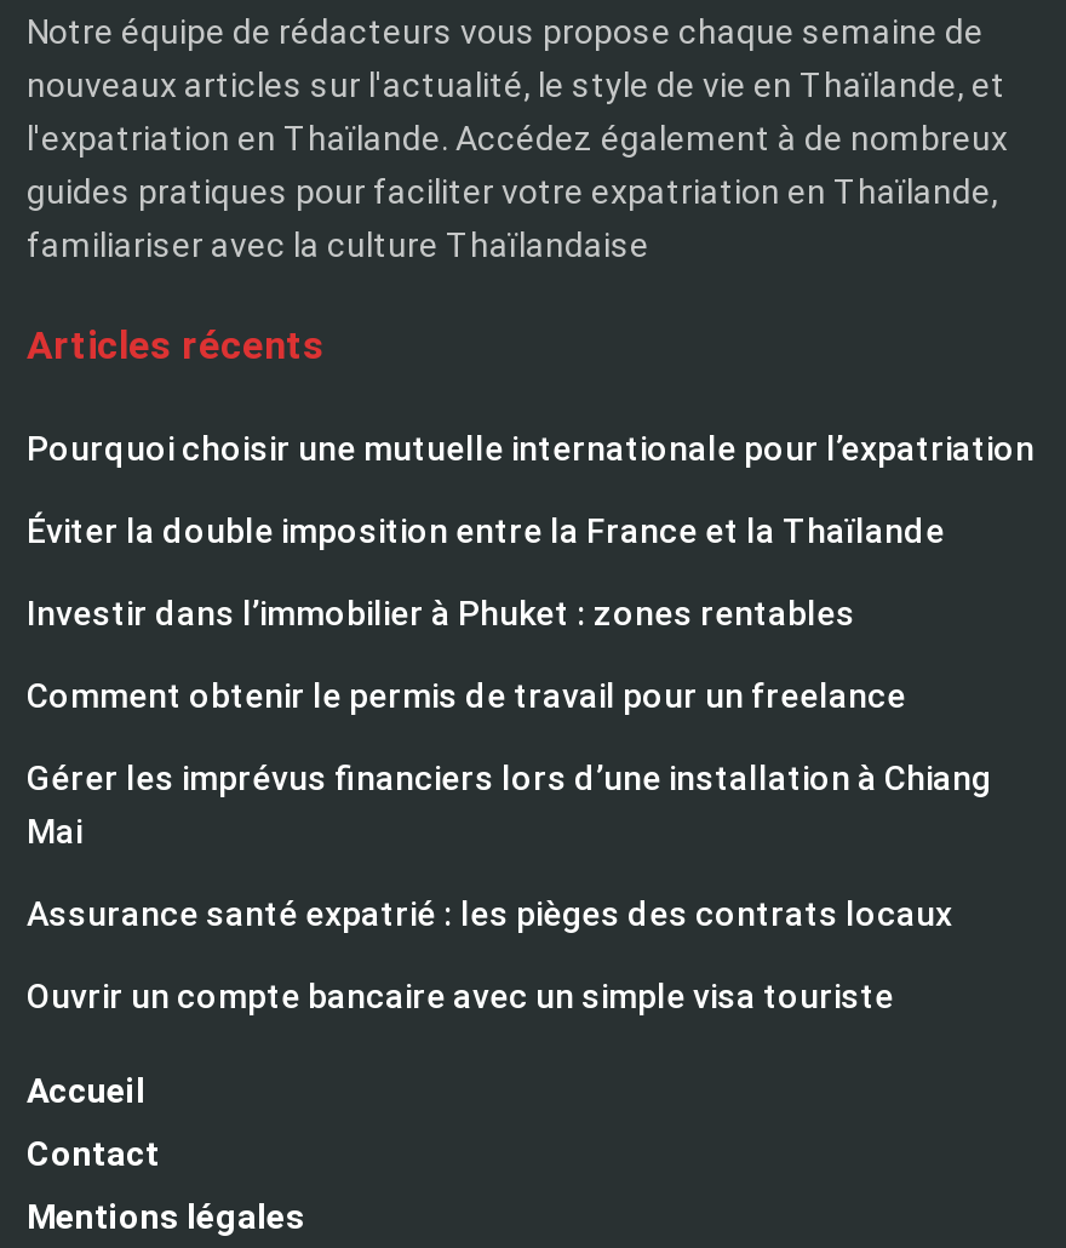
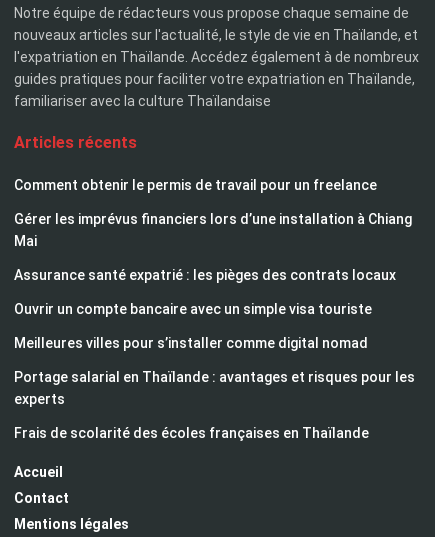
[27,429,1035,633] Pourquoi choisir une mutuelle internationale pour l’expatriation | Éviter la double imposition entre la France et la Thaïlande | Investir dans l’immobilier à Phuket : zones rentables -> none
moved [27,677,991,1016] -> [14,177,412,317]: Comment obtenir le permis de travail pour un freelance | Gérer les imprévus financiers lors d’une installation à Chiang | Mai | Assurance santé expatrié : les pièges des contrats locaux | Ouvrir un compte bancaire avec un simple visa touriste
none -> [14,335,415,441] Meilleures villes pour s’installer comme digital nomad | Portage salarial en Thaïlande : avantages et risques pour les | experts | Frais de scolarité des écoles françaises en Thaïlande

